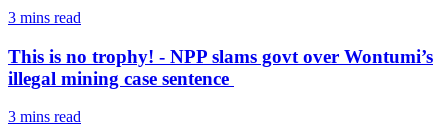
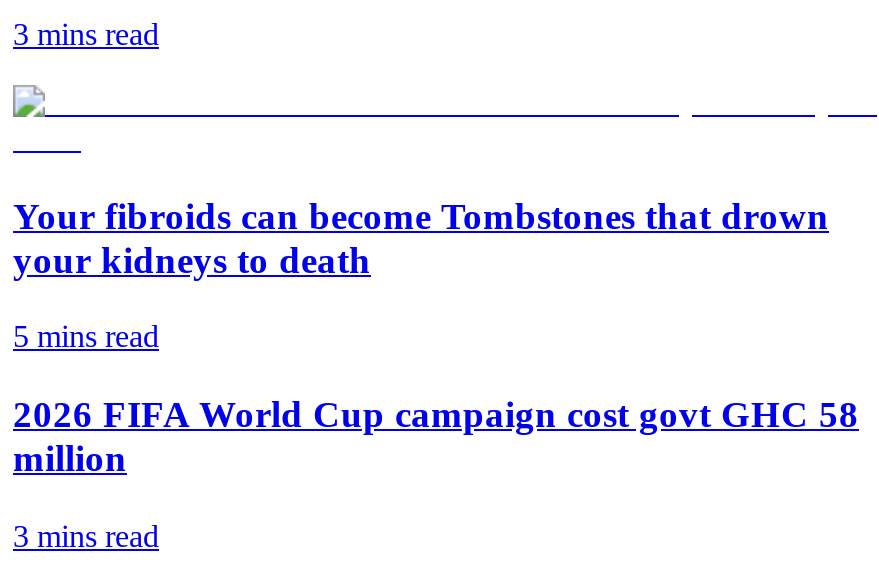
[8,45,433,88] This is no trophy! - NPP slams govt over Wontumi’s | illegal mining case sentence -> [13,194,859,479] Your fibroids can become Tombstones that drown | your kidneys to death | 5 mins read | 2026 FIFA World Cup campaign cost govt GHC 58 | million

